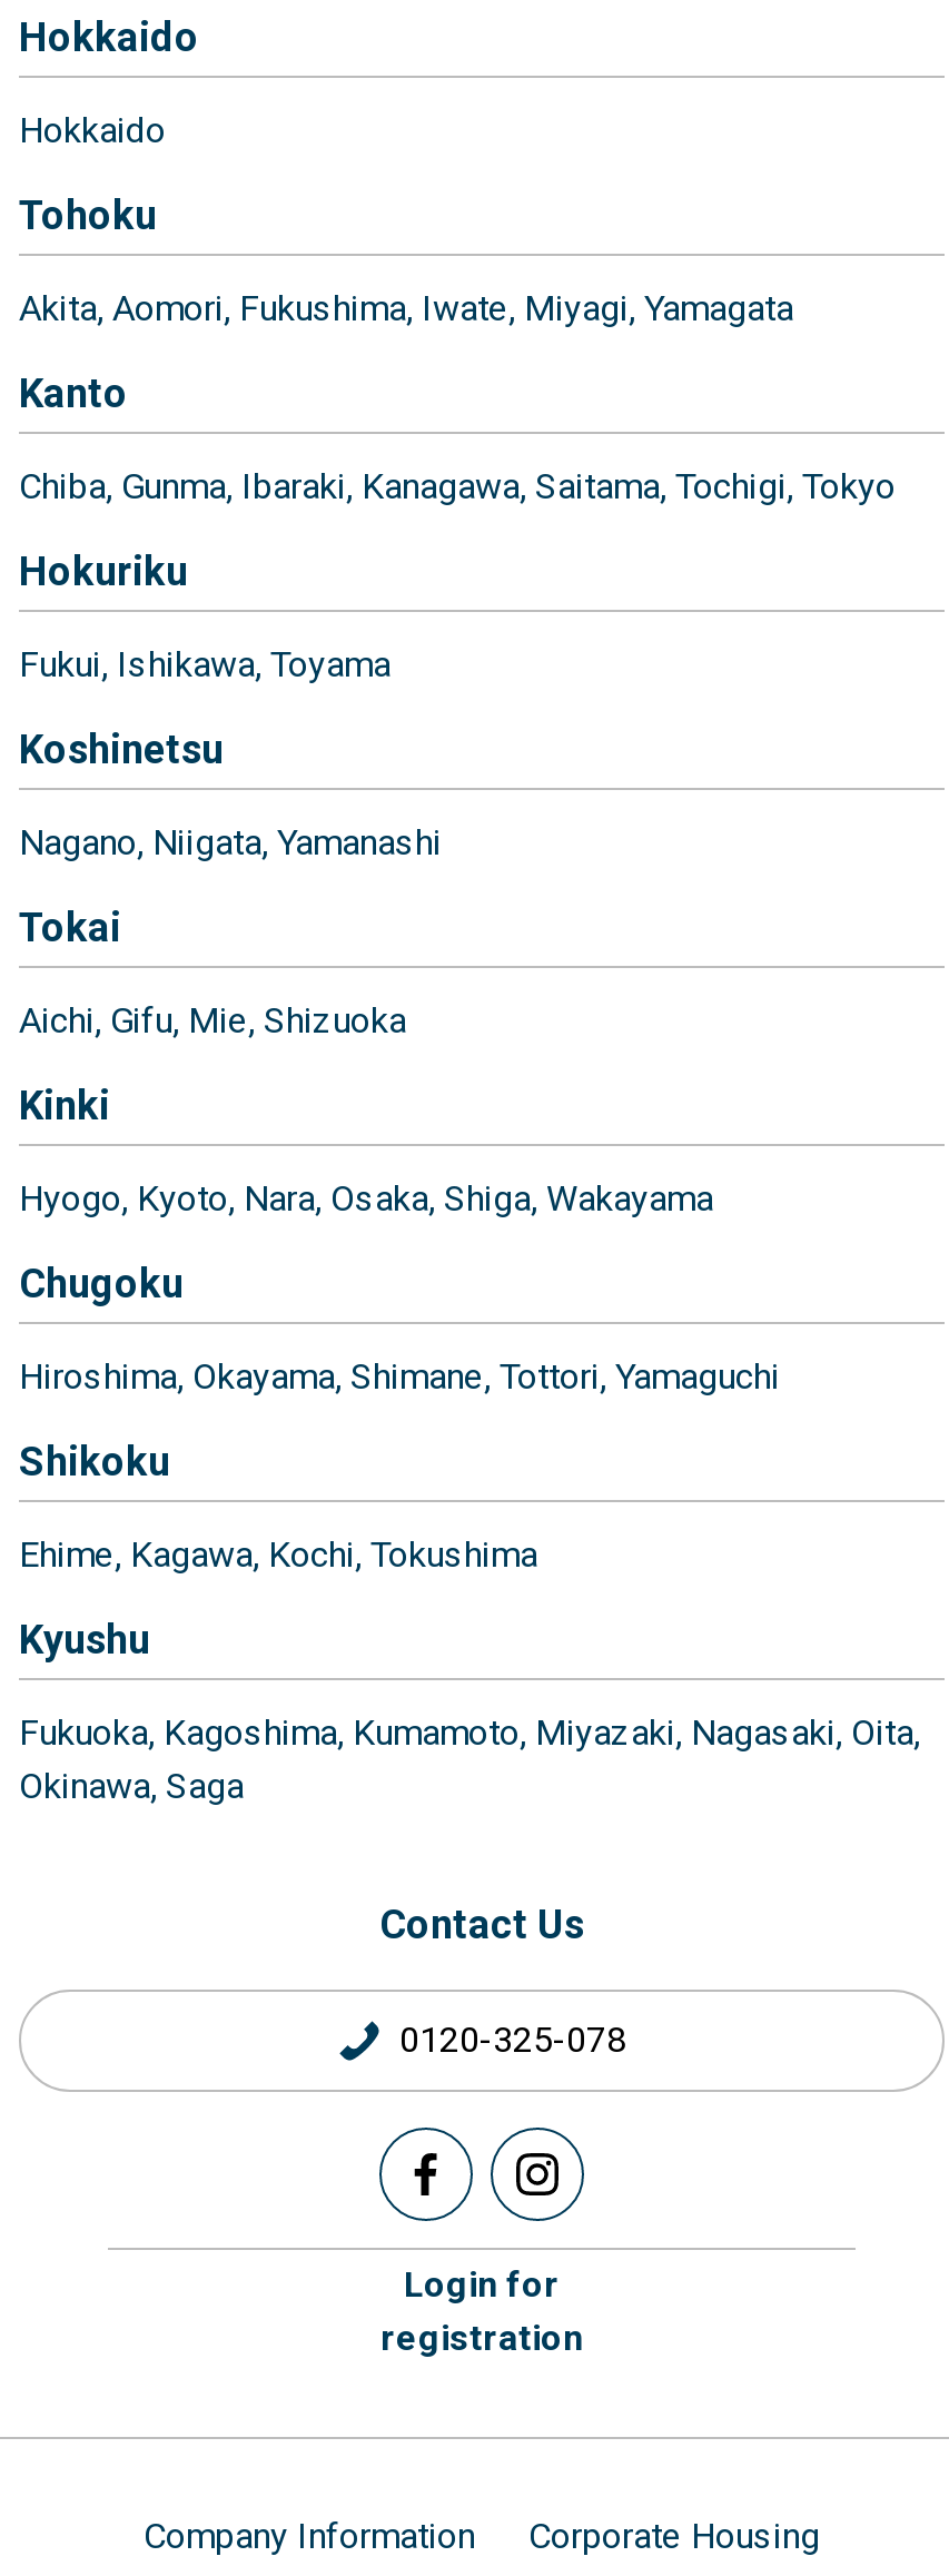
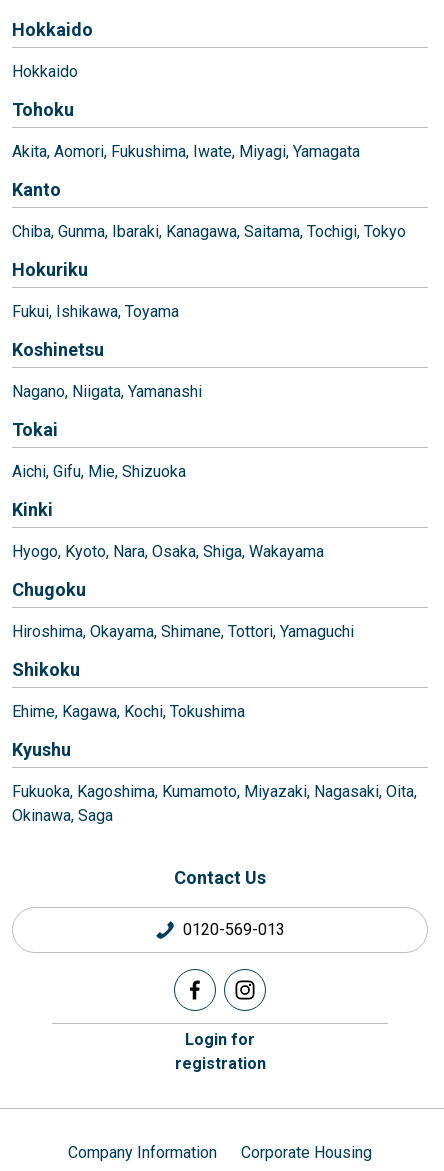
[399,2018,626,2061] 0120-325-078 -> [183,920,285,939] 0120-569-013

